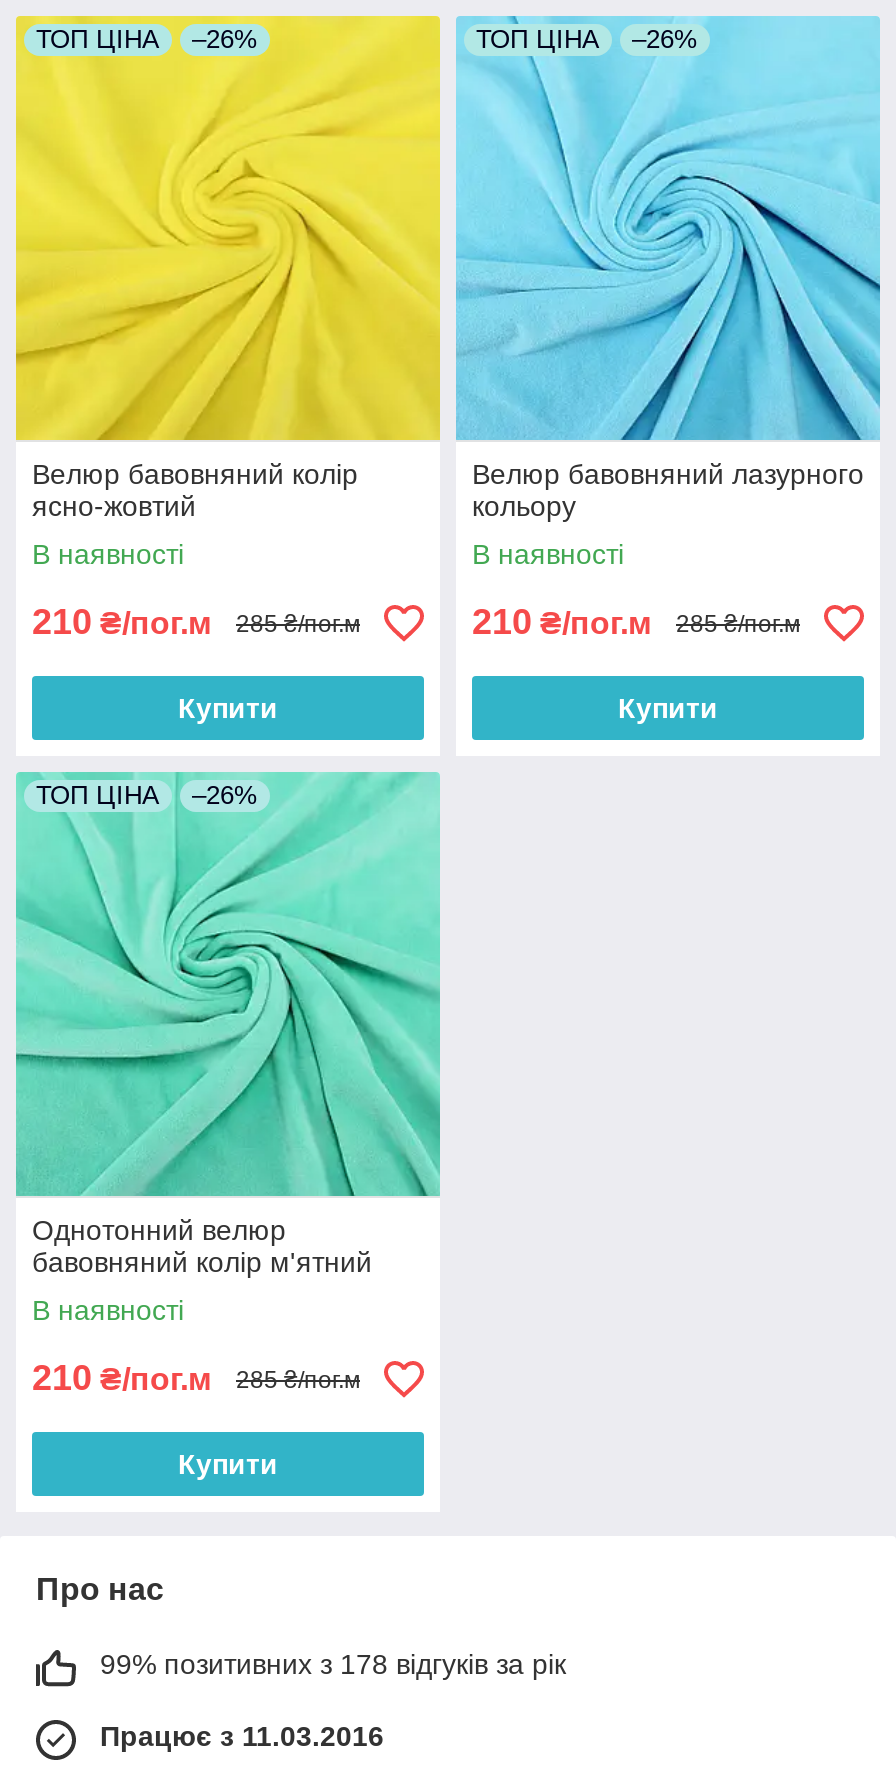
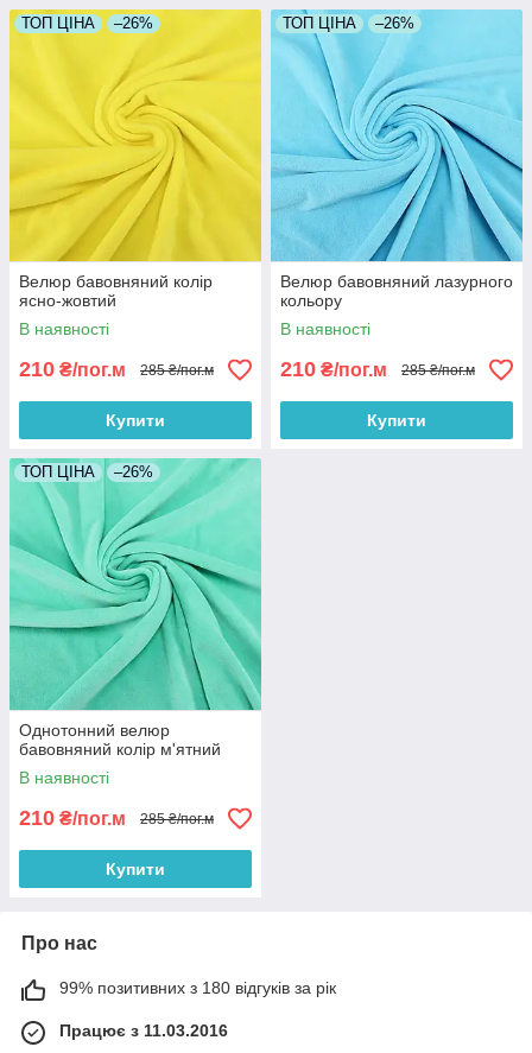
[100,1649,566,1681] 99% позитивних з 178 відгуків за рік -> [59,979,336,998] 99% позитивних з 180 відгуків за рік

